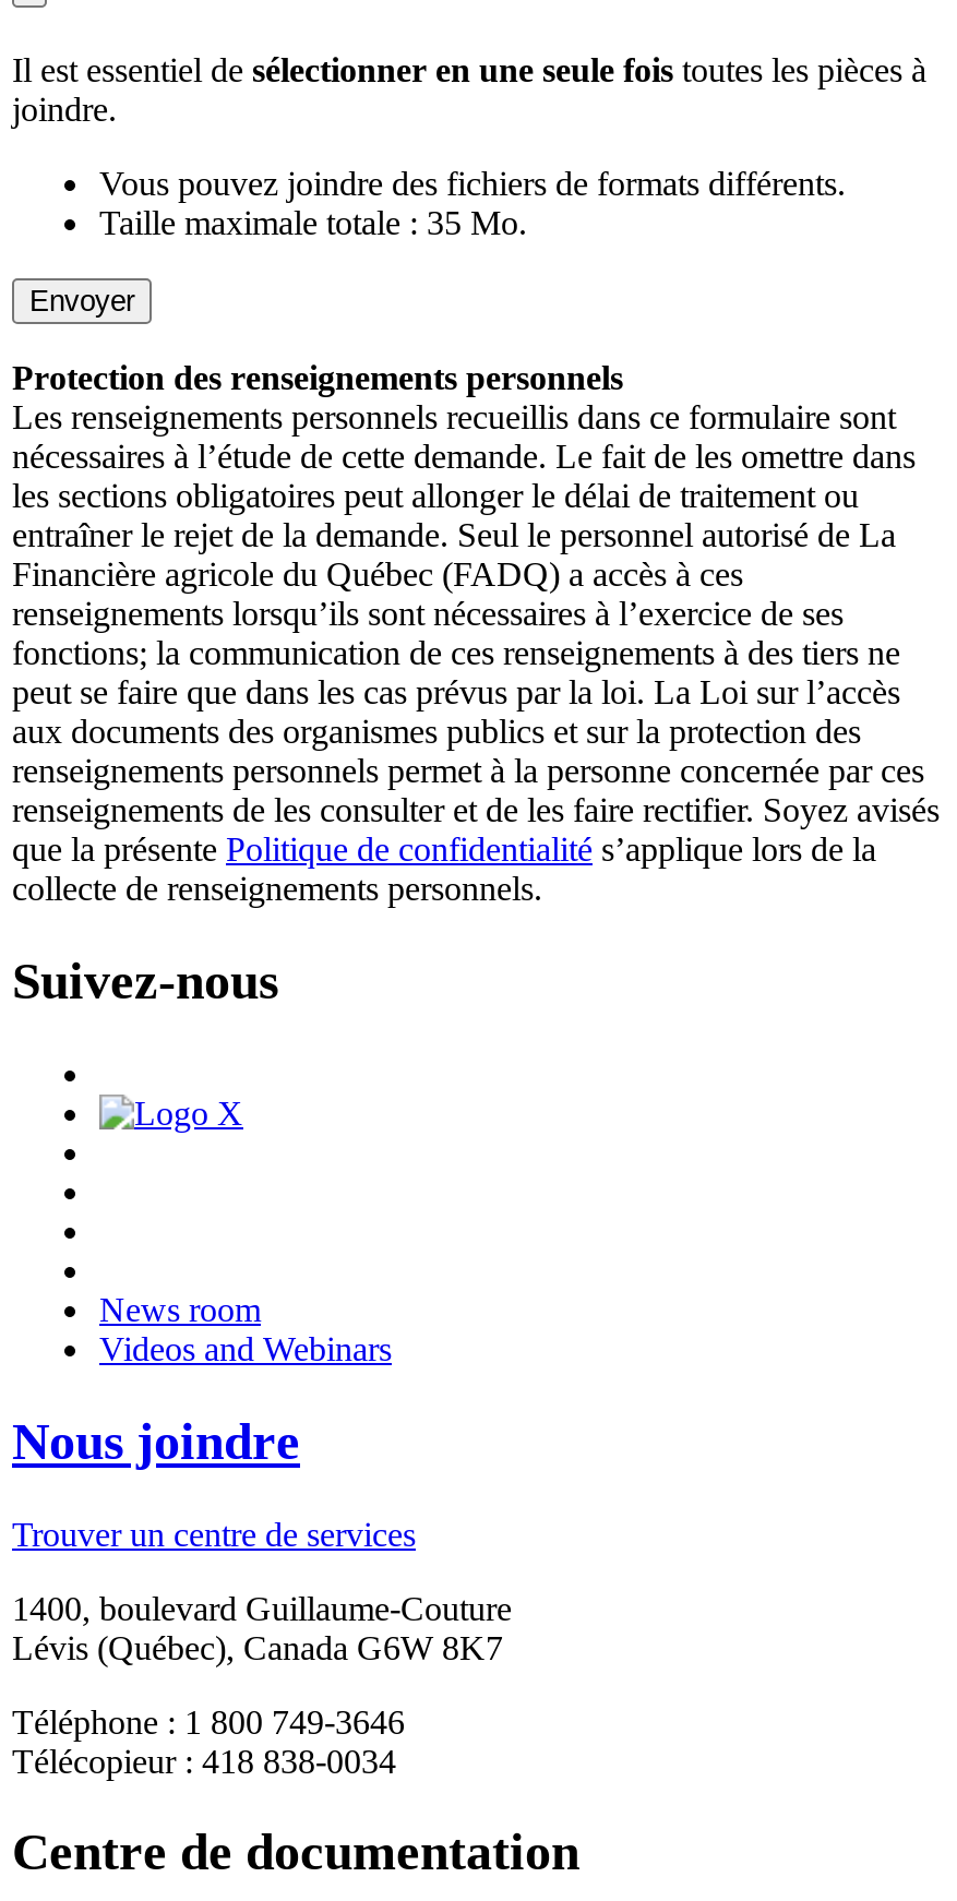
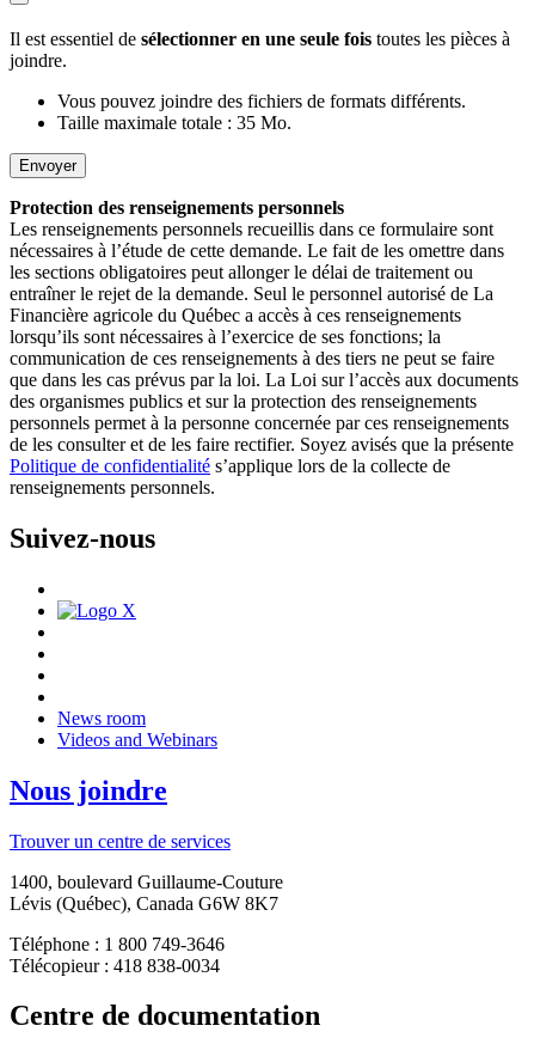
[12,555,940,907] Financière agricole du Québec (FADQ) a accès à ces | renseignements lorsqu’ils sont nécessaires à l’exercice de ses | fonctions; la communication de ces renseignements à des tiers ne | peut se faire que dans les cas prévus par la loi. La Loi sur l’accès | aux documents des organismes publics et sur la protection des | renseignements personnels permet à la personne concernée par ces | renseignements de les consulter et de les faire rectifier. Soyez avisés | que la présente Politique de confidentialité s’applique lors de la | collecte de renseignements personnels. -> [10,305,518,497] Financière agricole du Québec a accès à ces renseignements | lorsqu’ils sont nécessaires à l’exercice de ses fonctions; la | communication de ces renseignements à des tiers ne peut se faire | que dans les cas prévus par la loi. La Loi sur l’accès aux documents | des organismes publics et sur la protection des renseignements | personnels permet à la personne concernée par ces renseignements | de les consulter et de les faire rectifier. Soyez avisés que la présente | Politique de confidentialité s’applique lors de la collecte de | renseignements personnels.

